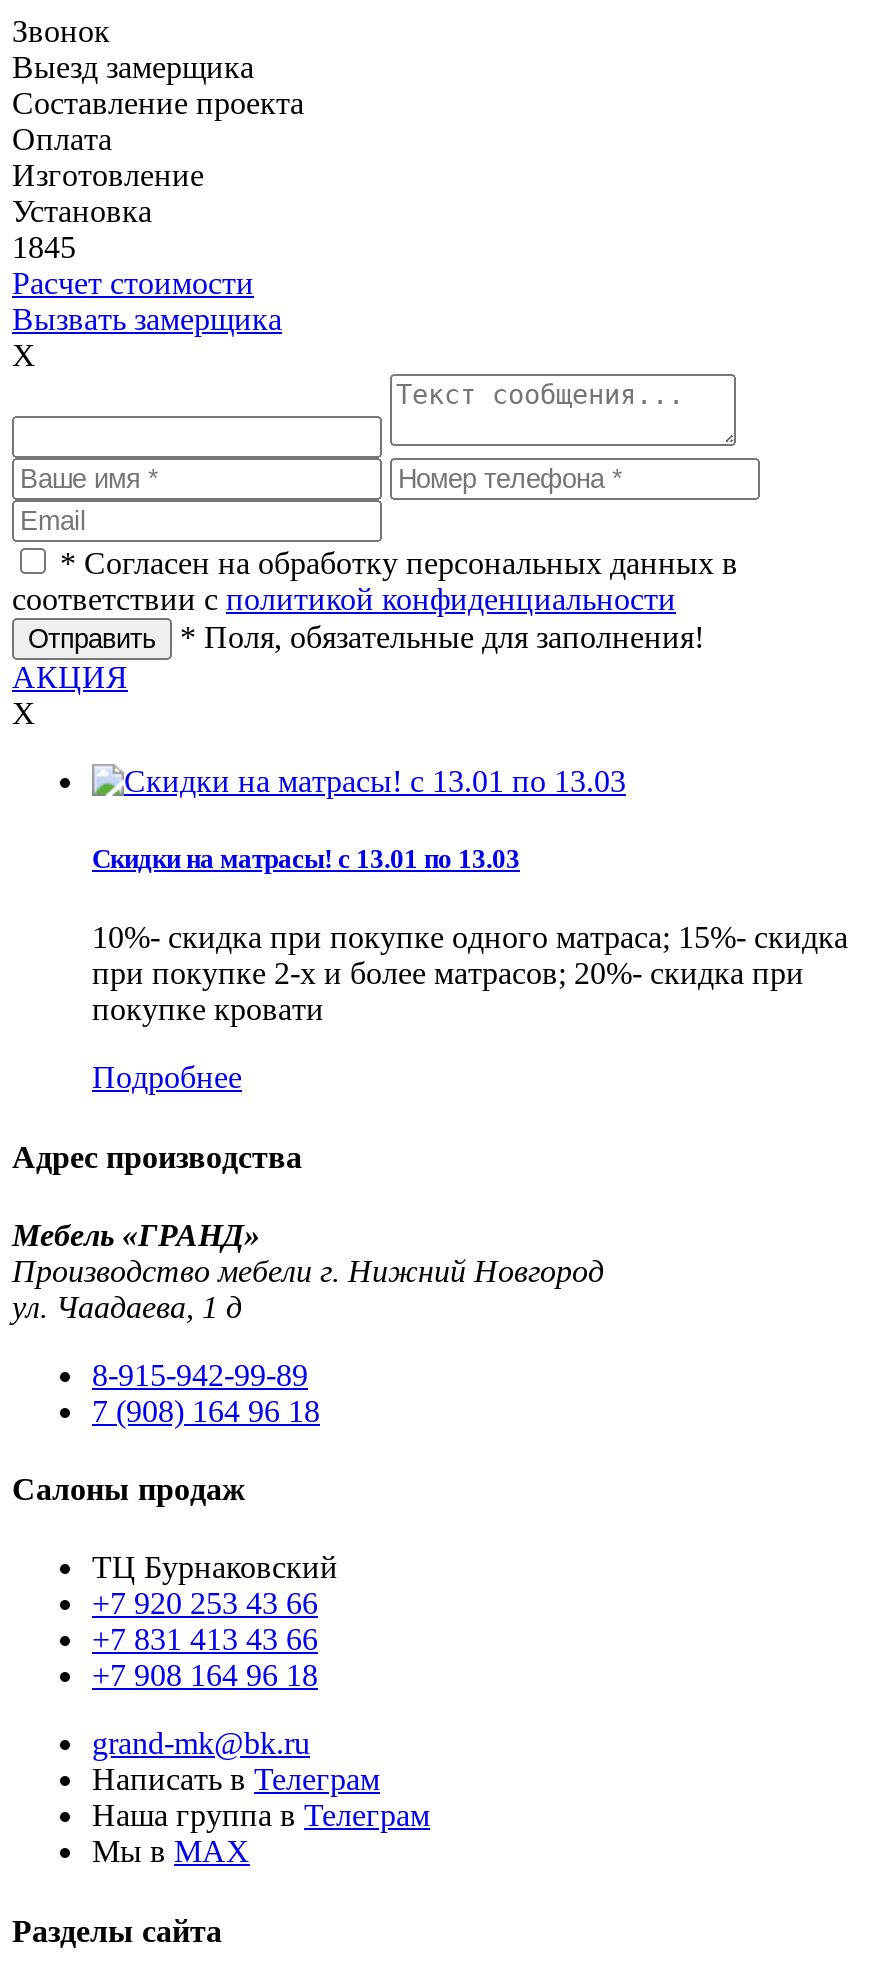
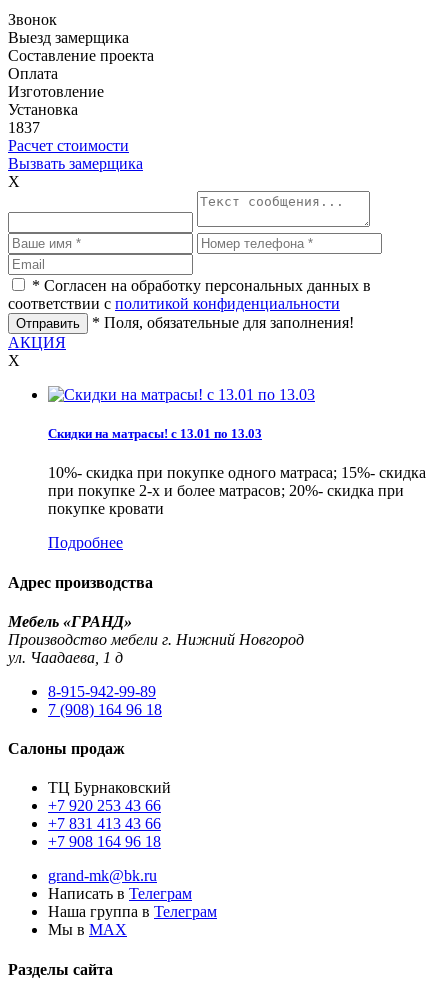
[12,230,76,264] 1845 -> [8,119,40,136] 1837

